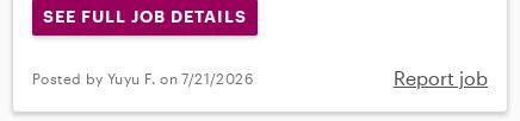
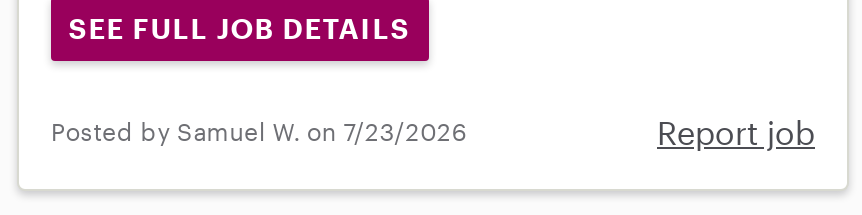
[32,70,253,86] Posted by Yuyu F. on 7/21/2026 -> [51,117,467,145] Posted by Samuel W. on 7/23/2026

